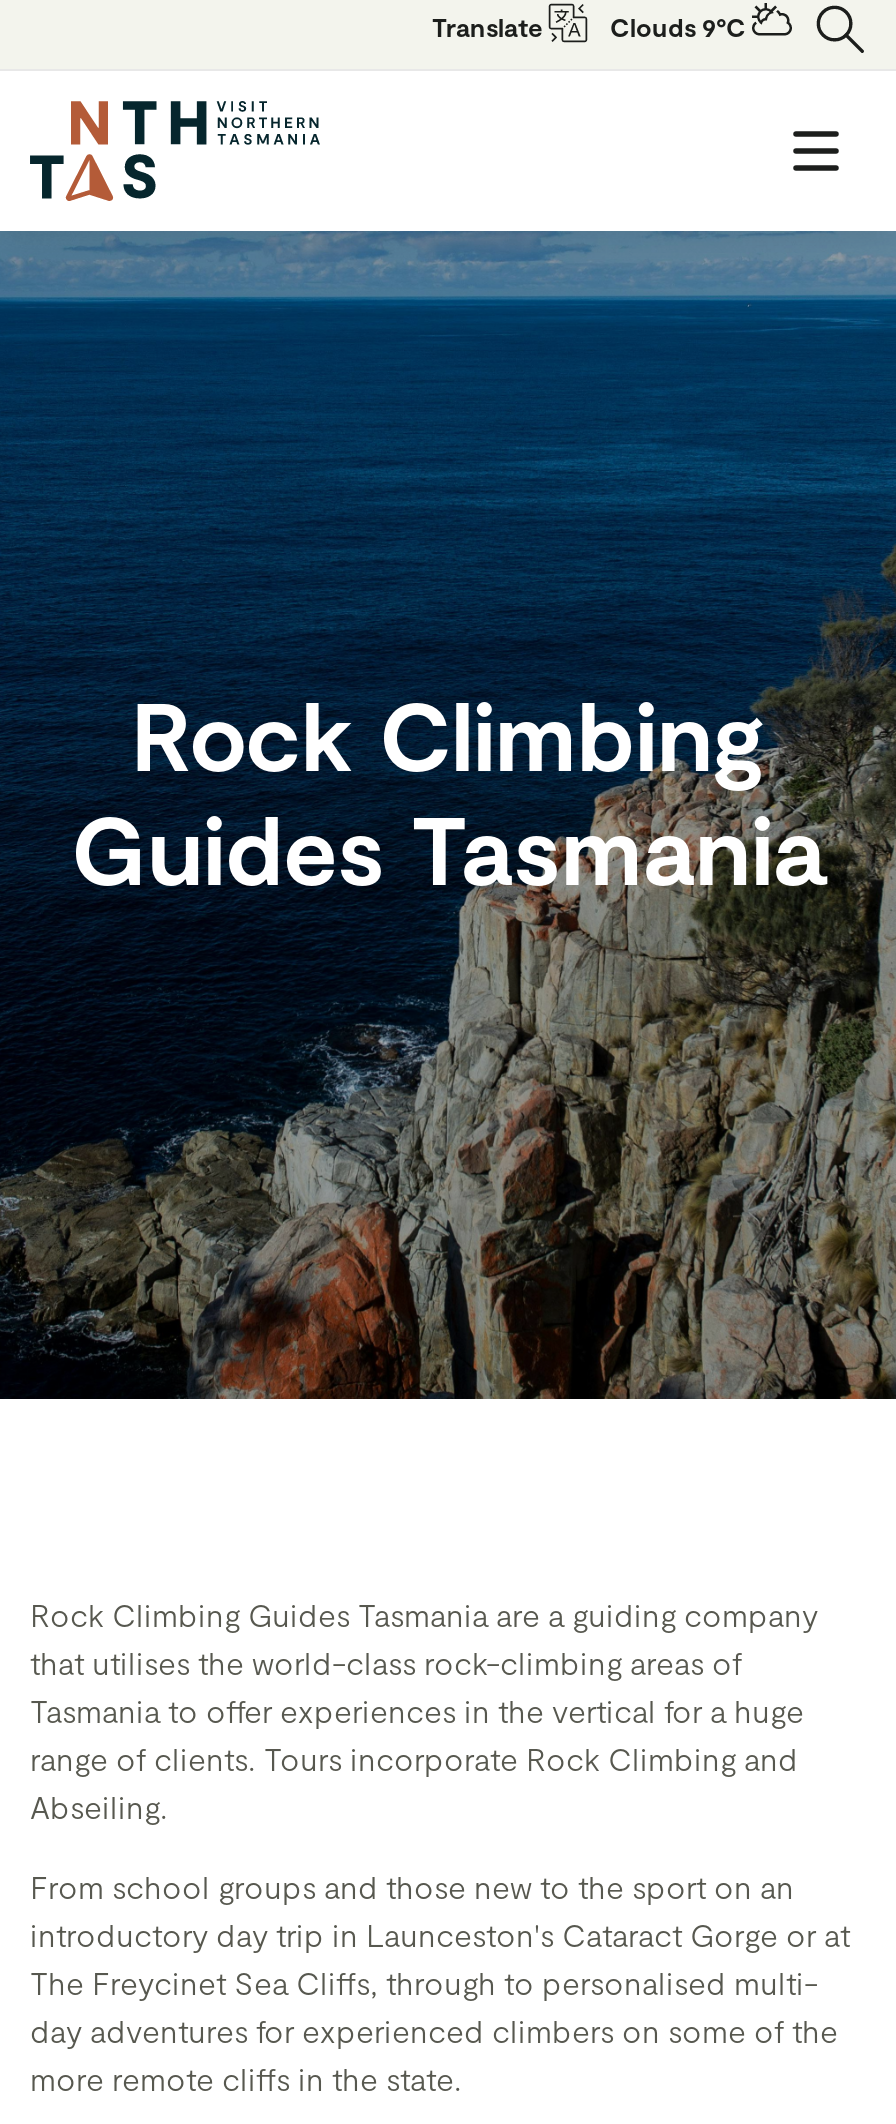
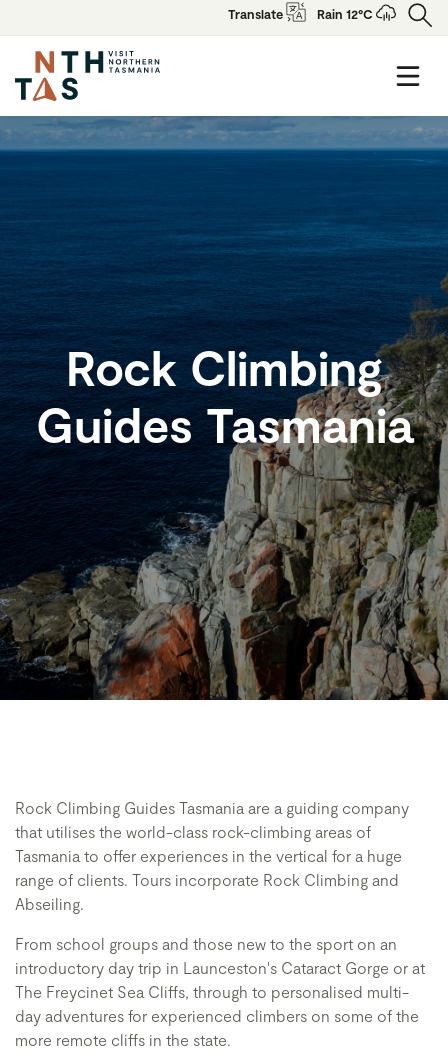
[610,10,752,42] Clouds 9°C -> [317,6,376,22] Rain 12°C

